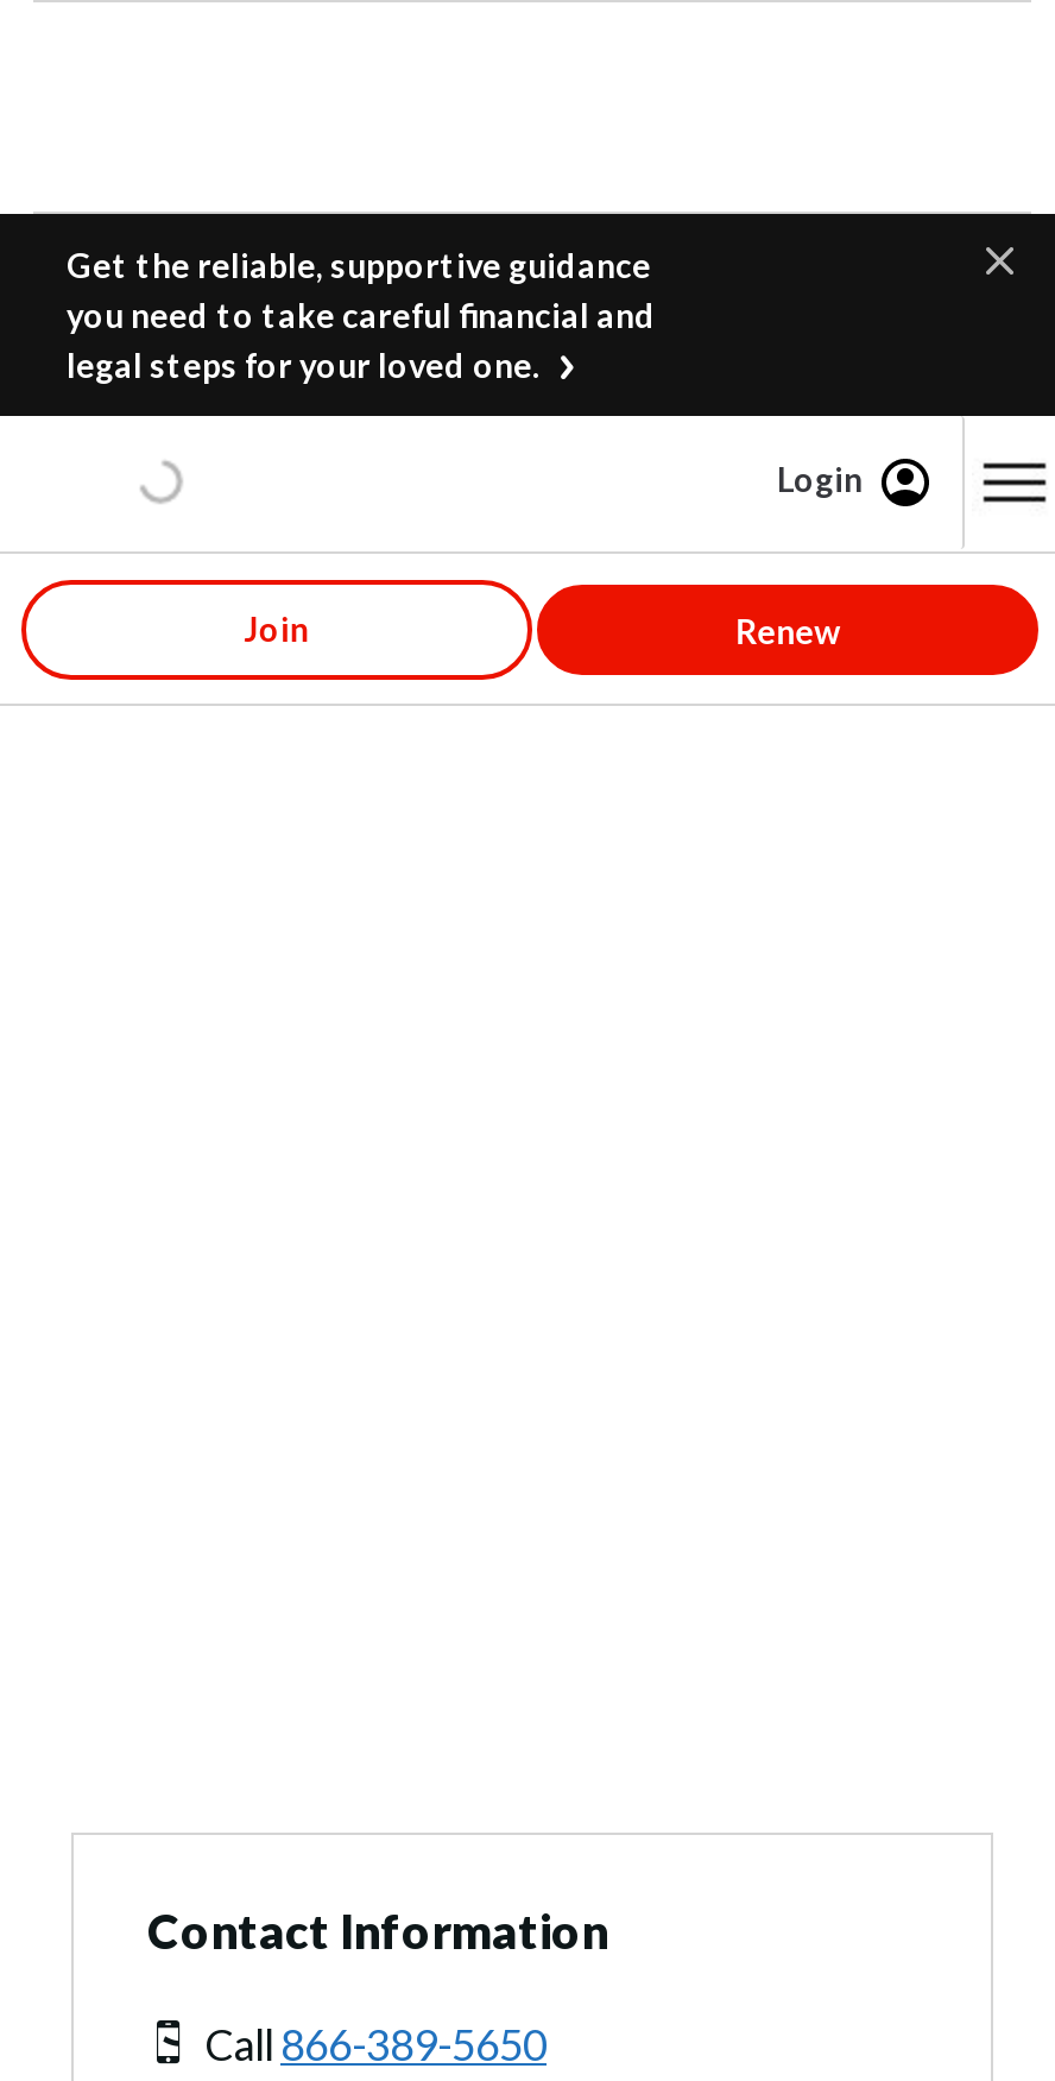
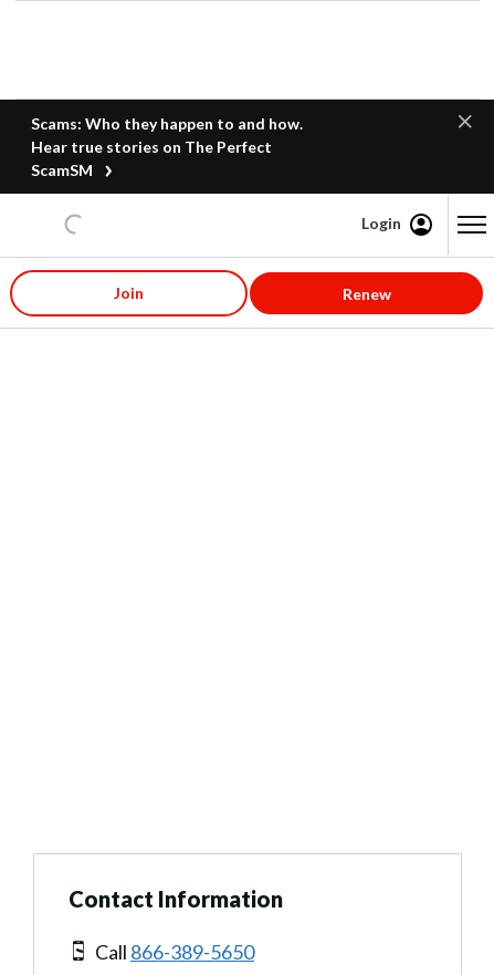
[67,245,656,385] Get the reliable, supportive guidance | you need to take careful financial and | legal steps for your loved one. -> [31,114,303,179] Scams: Who they happen to and how. | Hear true stories on The Perfect | ScamSM

